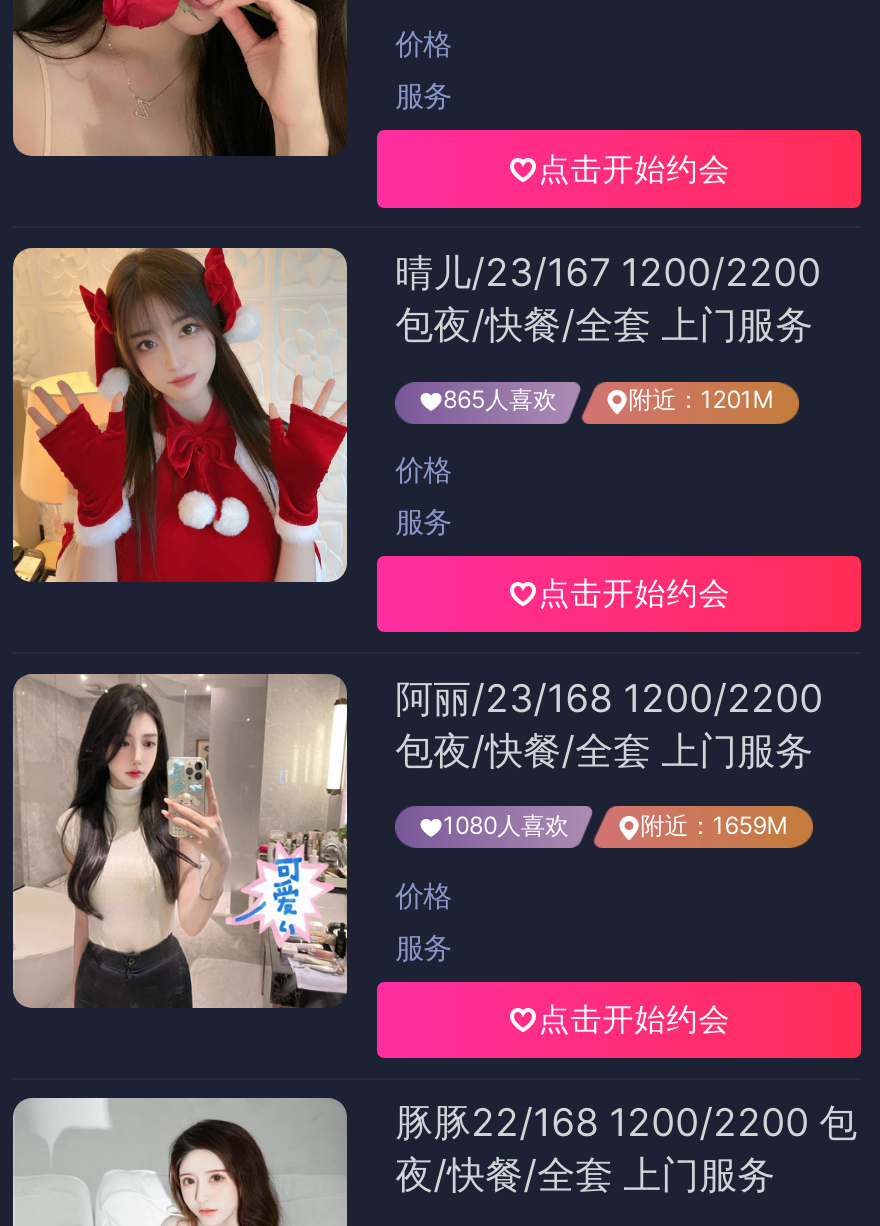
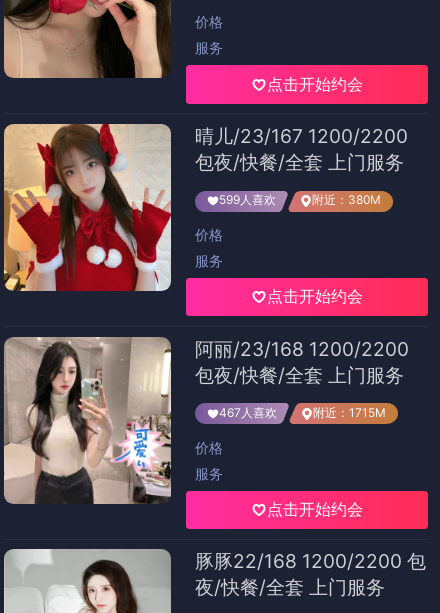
[443,385,557,415] 865人喜欢 -> [219,192,276,207] 599人喜欢
[629,385,775,415] 附近：1201M -> [312,192,381,207] 附近：380M
[443,810,569,840] 1080人喜欢 -> [219,405,277,420] 467人喜欢
[641,810,789,840] 附近：1659M -> [313,405,386,420] 附近：1715M

